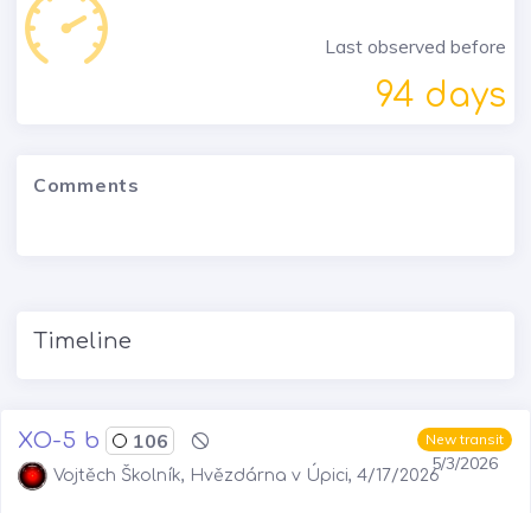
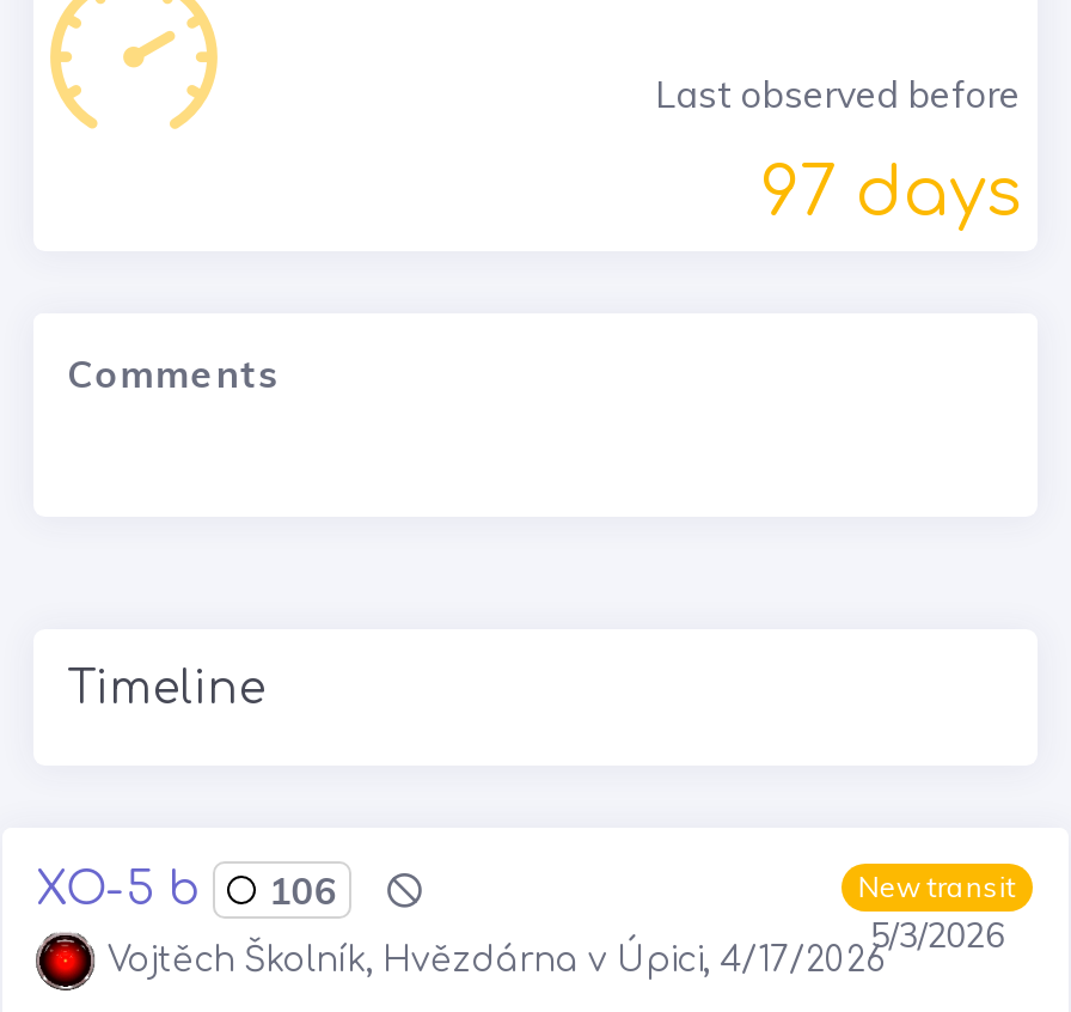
[376,76,506,114] 94 days -> [760,154,1021,231] 97 days

